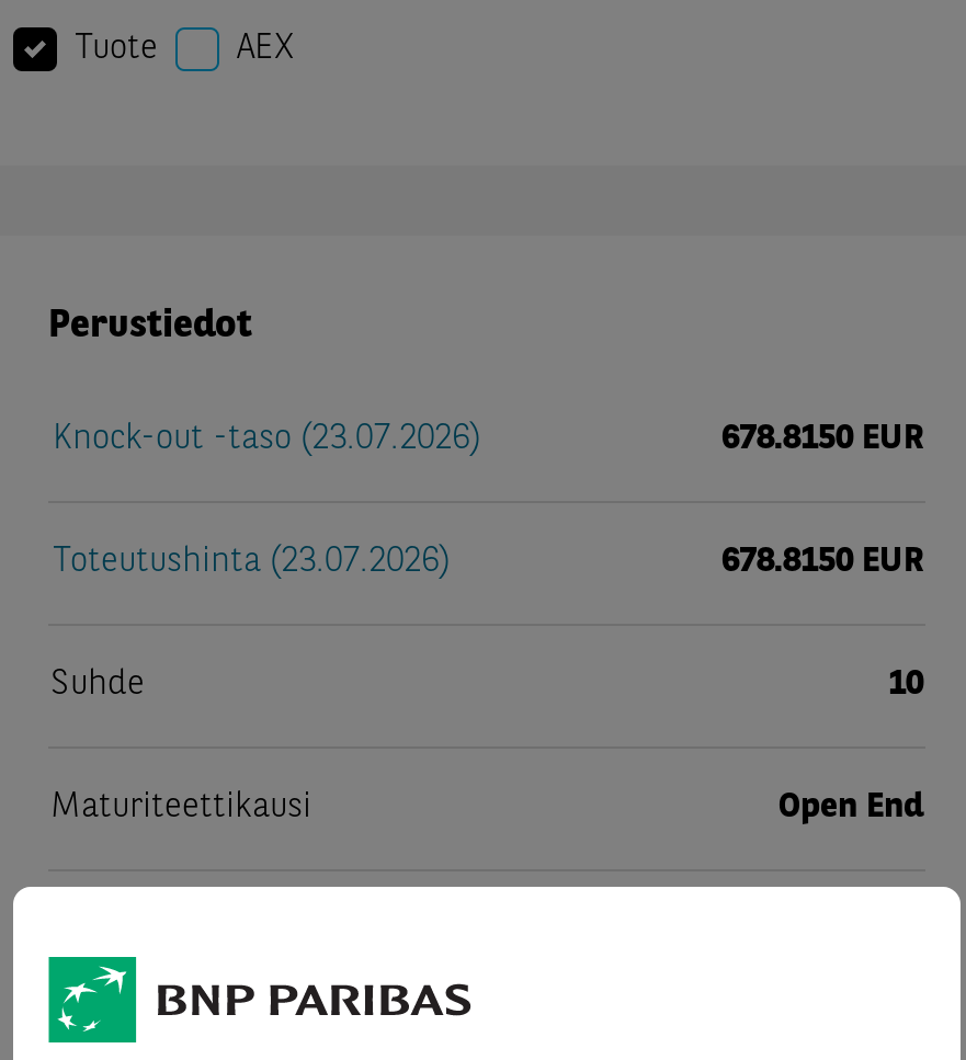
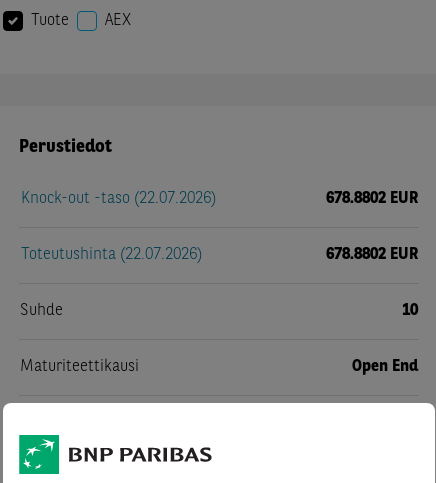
[53,422,480,457] Knock-out -taso (23.07.2026) -> [21,191,216,207] Knock-out -taso (22.07.2026)
[721,422,923,457] 678.8150 EUR -> [326,191,418,207] 678.8802 EUR
[53,545,450,580] Toteutushinta (23.07.2026) -> [21,247,202,263] Toteutushinta (22.07.2026)
[721,545,923,580] 678.8150 EUR -> [326,247,418,263] 678.8802 EUR

